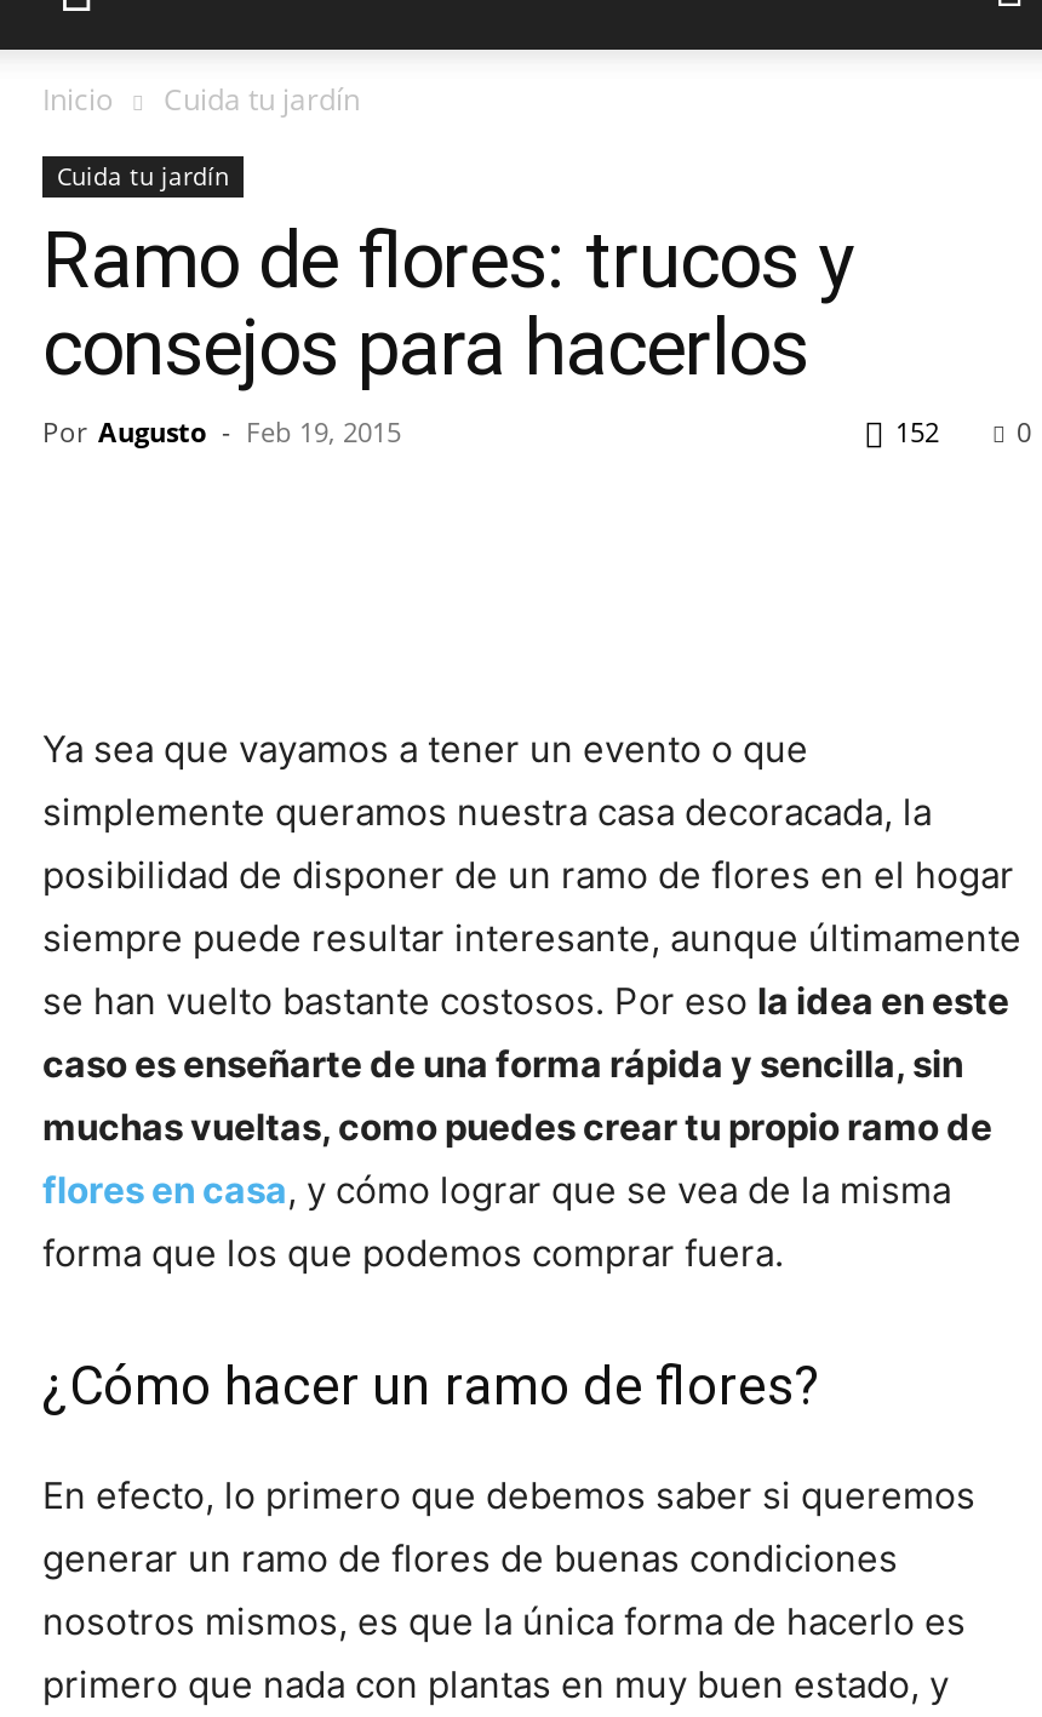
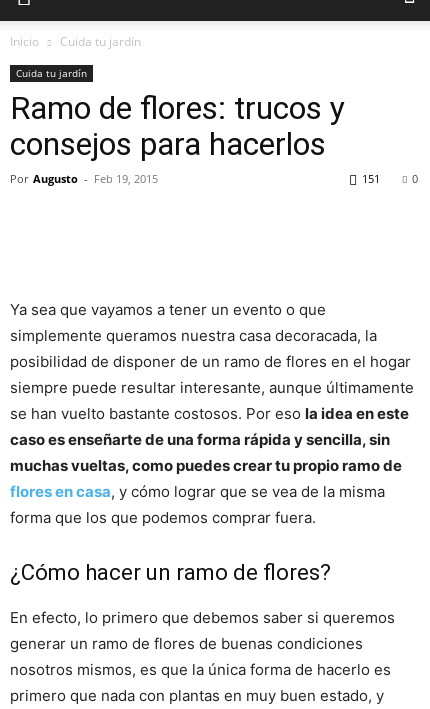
[895,413,939,450] 152 -> [362,171,380,186] 151

